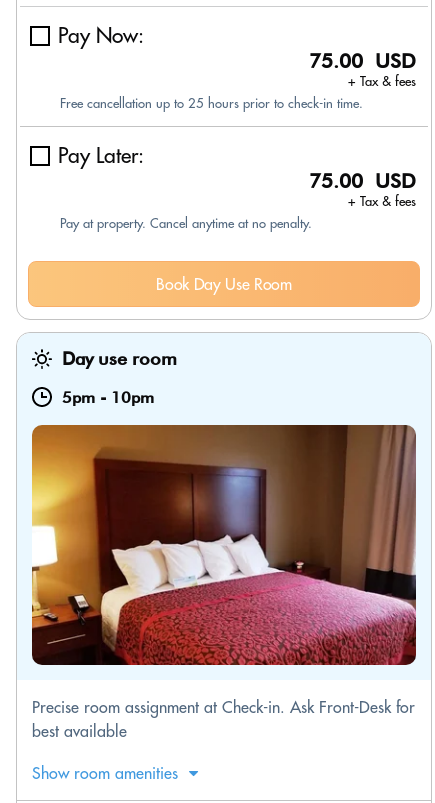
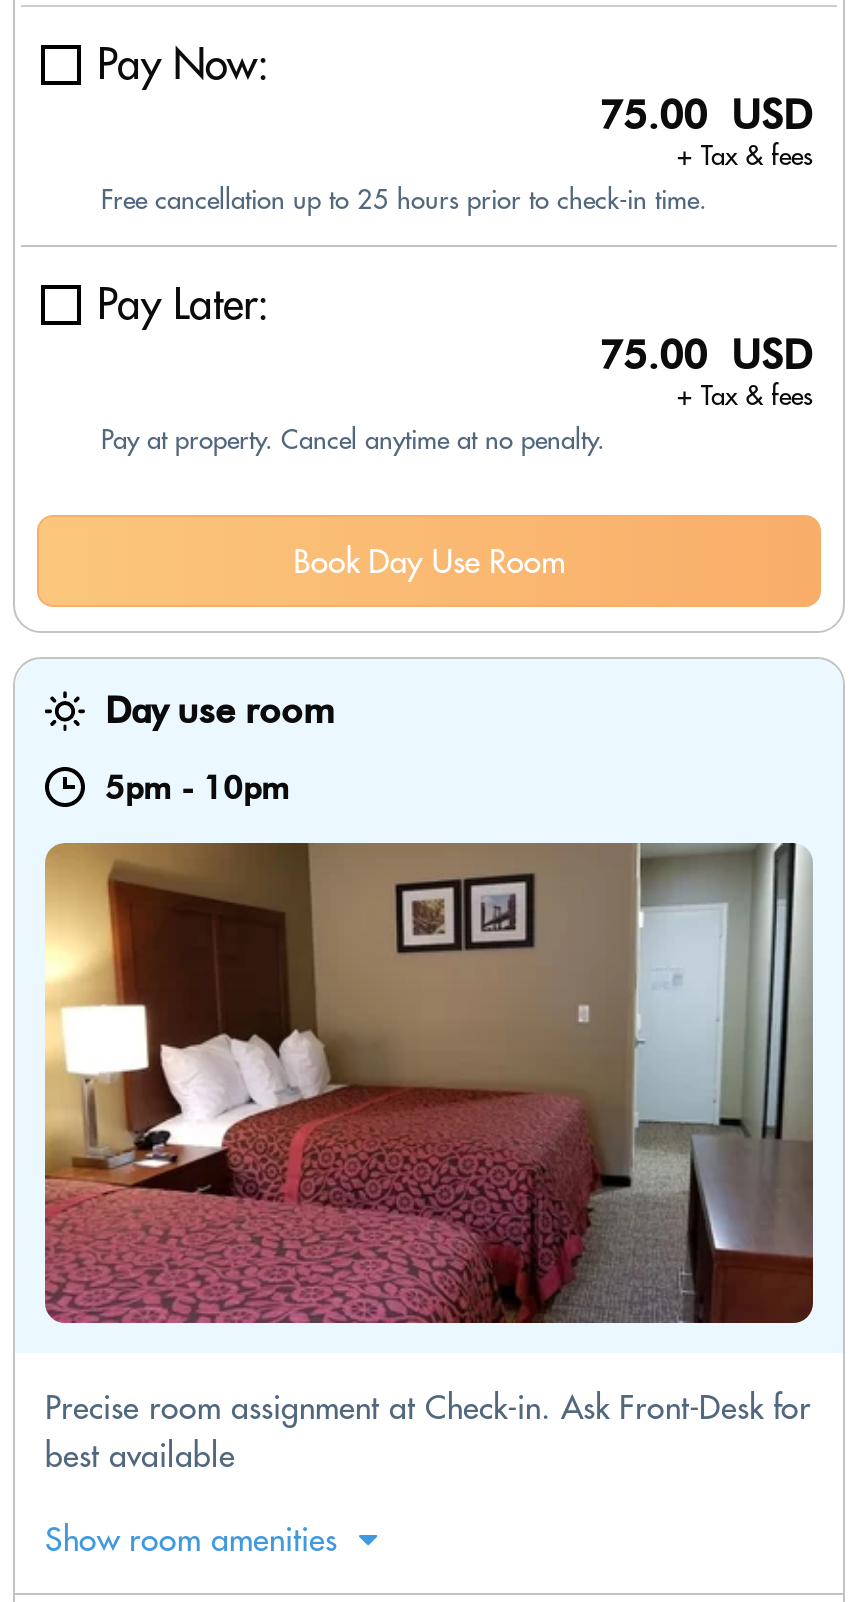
[31,425,416,666] [image] -> [43,843,813,1325] [image]

